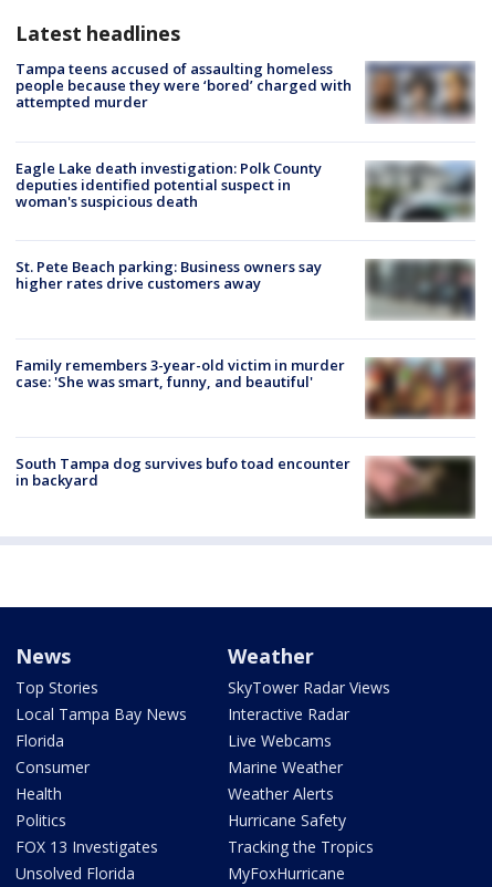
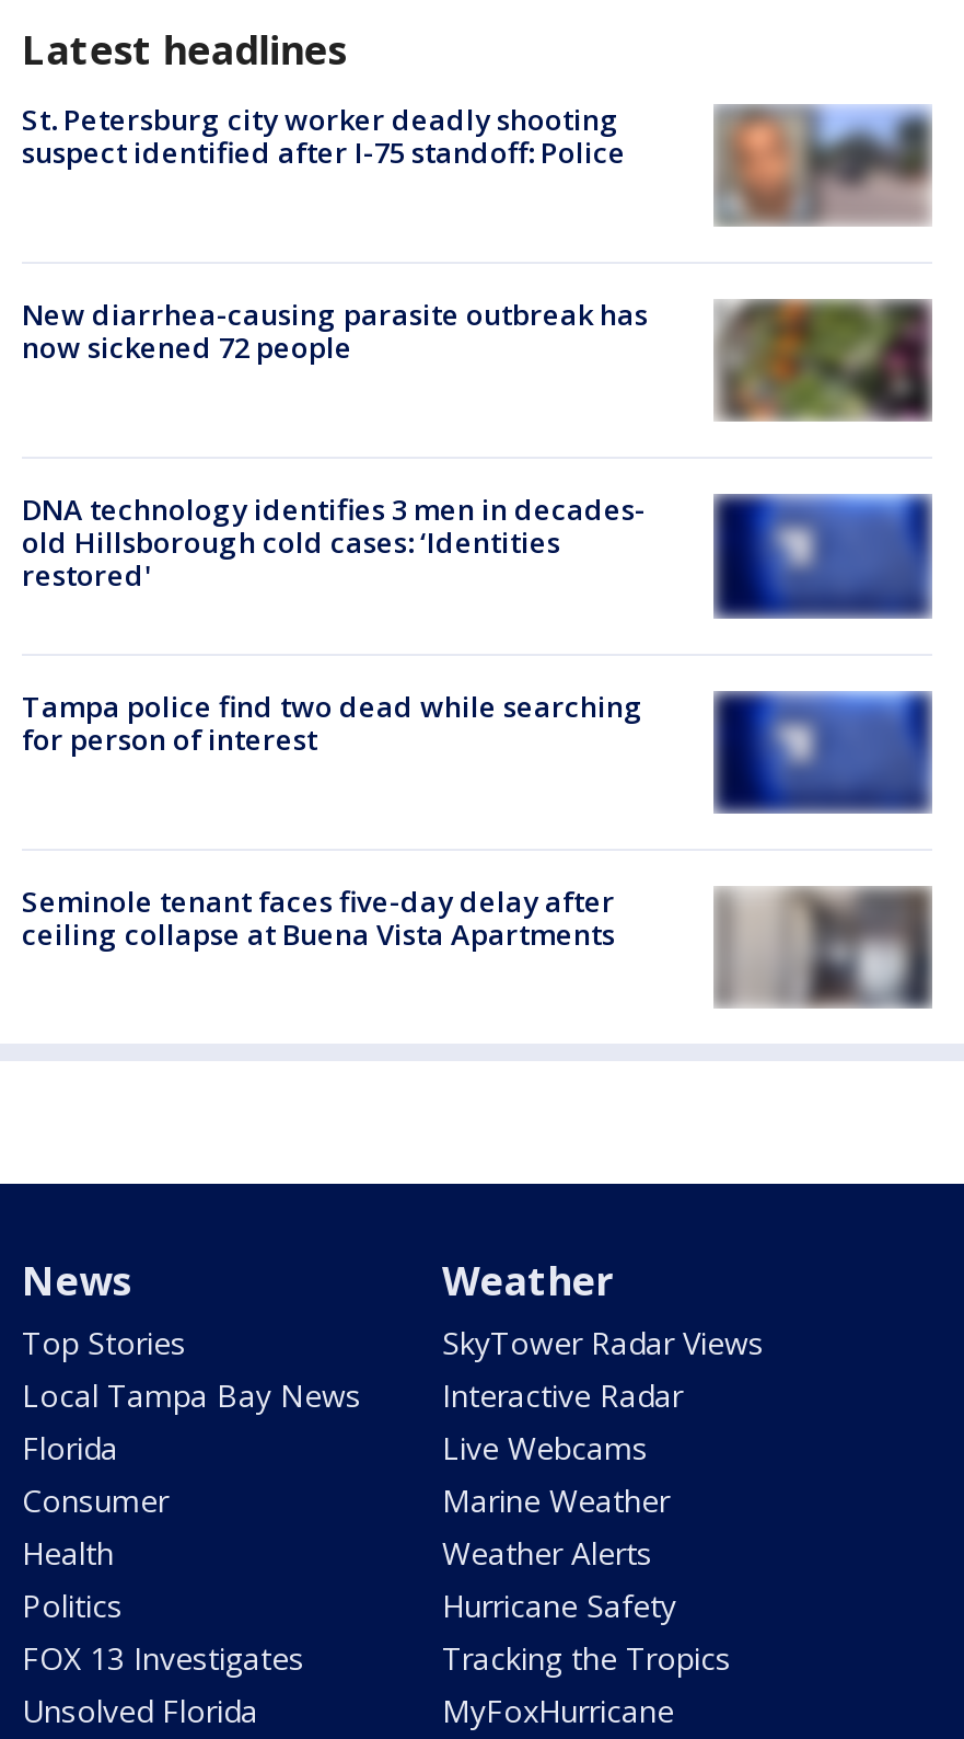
[15,59,352,112] Tampa teens accused of assaulting homeless | people because they were ‘bored’ charged with | attempted murder -> [22,100,626,173] St. Petersburg city worker deadly shooting | suspect identified after I-75 standoff: Police
[368,61,474,121] [image] -> [718,106,930,224] [image]
[15,158,322,211] Eagle Lake death investigation: Polk County | deputies identified potential suspect in | woman's suspicious death -> [22,296,648,368] New diarrhea-causing parasite outbreak has | now sickened 72 people
[369,160,475,222] [image] -> [724,299,932,422] [image]
[15,256,475,320] [image] | St. Pete Beach parking: Business owners say | higher rates drive customers away -> [22,491,932,619] [image] | DNA technology identifies 3 men in decades- | old Hillsborough cold cases: ‘Identities | restored'
[15,355,475,419] [image] | Family remembers 3-year-old victim in murder | case: 'She was smart, funny, and beautiful' -> [22,686,932,816] [image] | Tampa police find two dead while searching | for person of interest
[15,454,350,490] South Tampa dog survives bufo toad encounter | in backyard -> [22,882,615,954] Seminole tenant faces five-day delay after | ceiling collapse at Buena Vista Apartments
[367,456,472,519] [image] -> [718,888,924,1009] [image]

